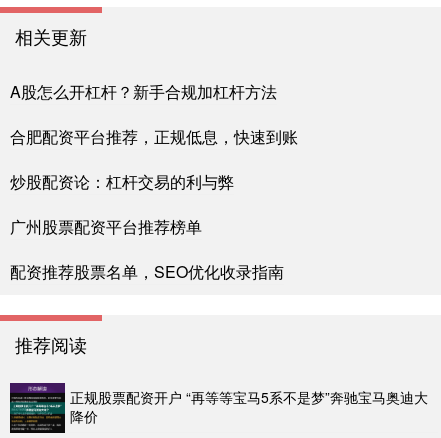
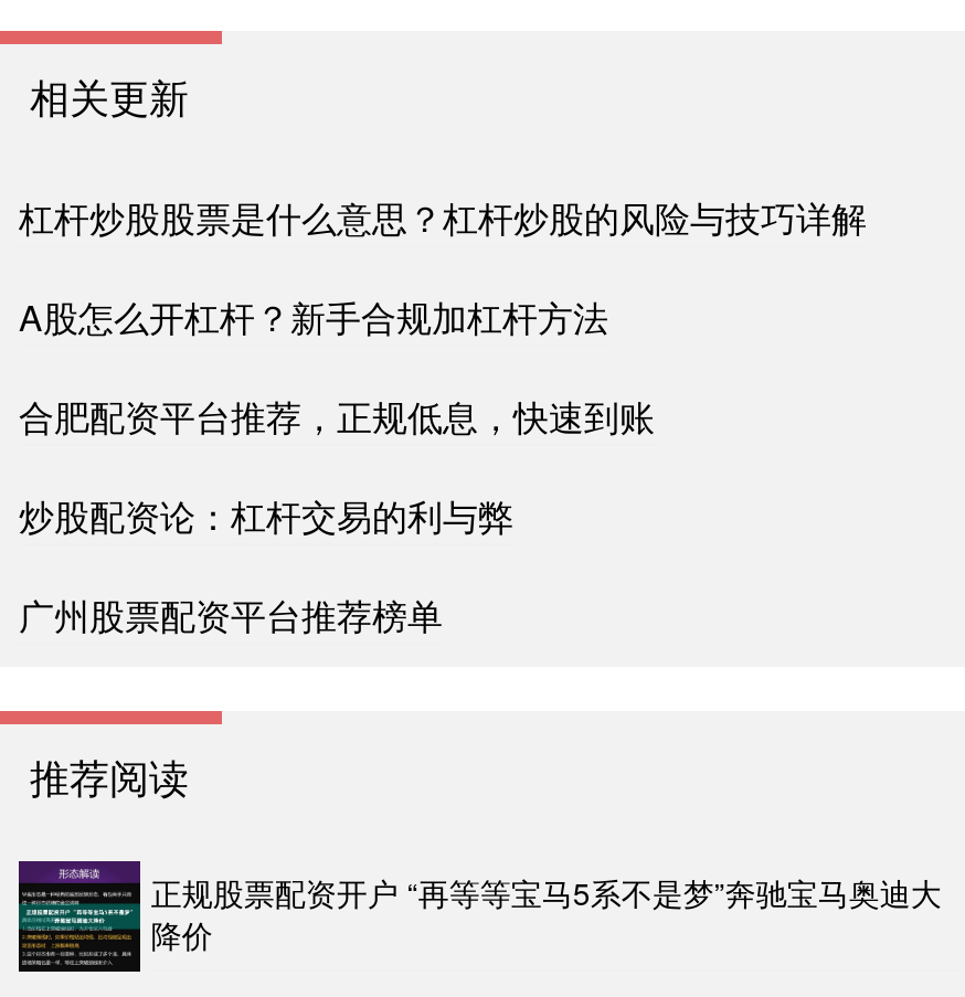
none -> [19,192,867,243] 杠杆炒股股票是什么意思？杠杆炒股的风险与技巧详解
moved [10,80,298,238] -> [19,291,655,640]: A股怎么开杠杆？新手合规加杠杆方法 | 合肥配资平台推荐，正规低息，快速到账 | 炒股配资论：杠杆交易的利与弊 | 广州股票配资平台推荐榜单
[10,260,284,283] 配资推荐股票名单，SEO优化收录指南 -> none

